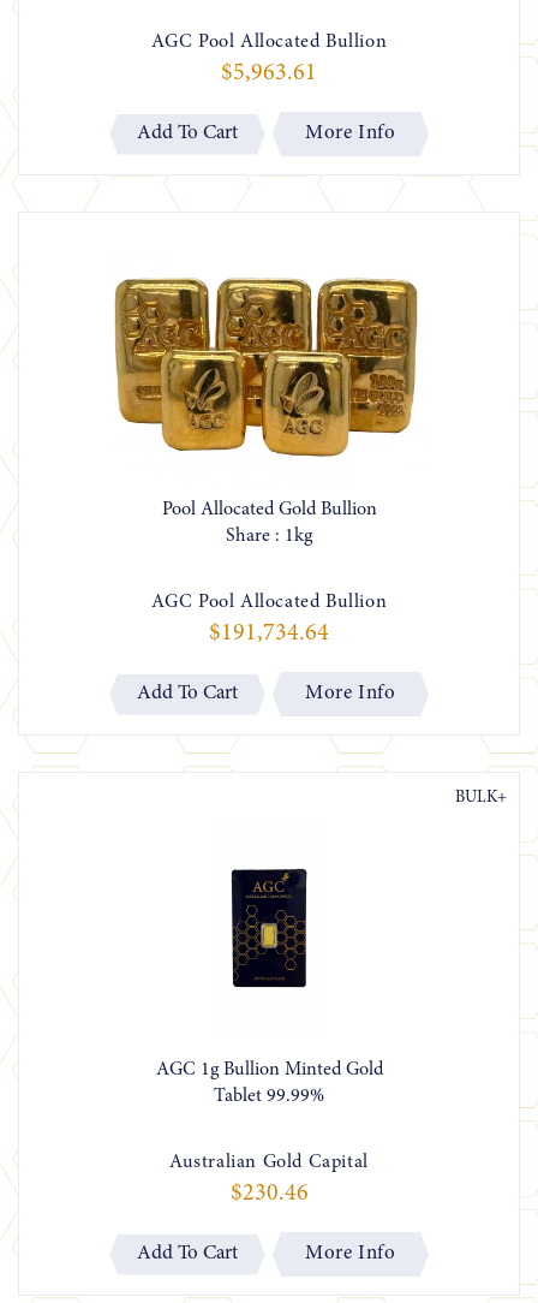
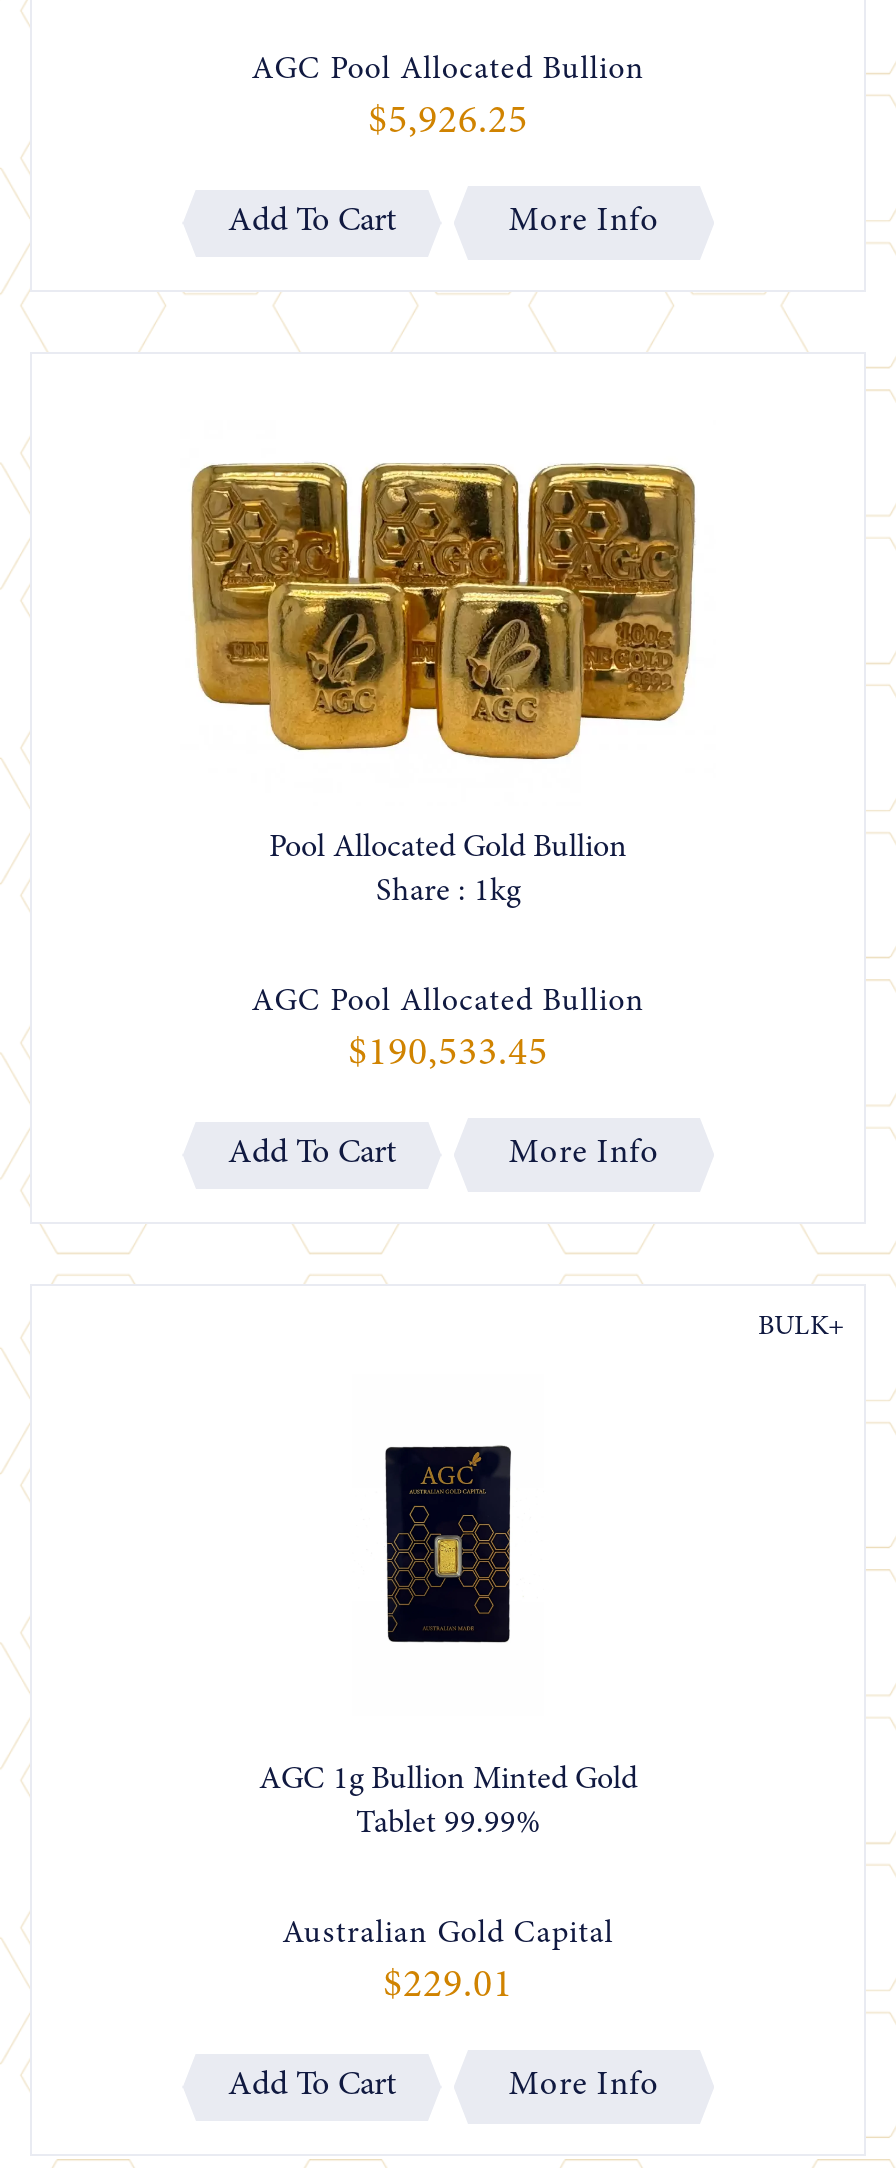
[221,61,317,85] $5,963.61 -> [368,102,528,142] $5,926.25
[209,621,329,645] $191,734.64 -> [348,1034,548,1074] $190,533.45
[230,1182,308,1206] $230.46 -> [383,1966,513,2006] $229.01

